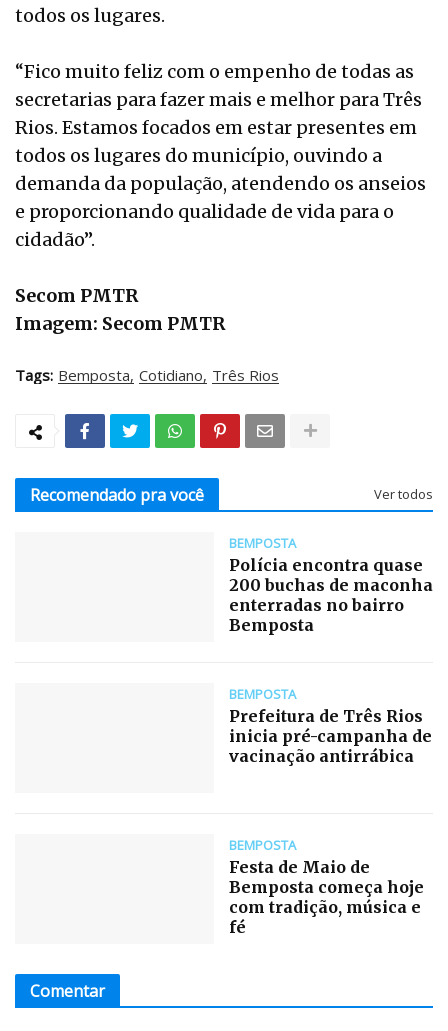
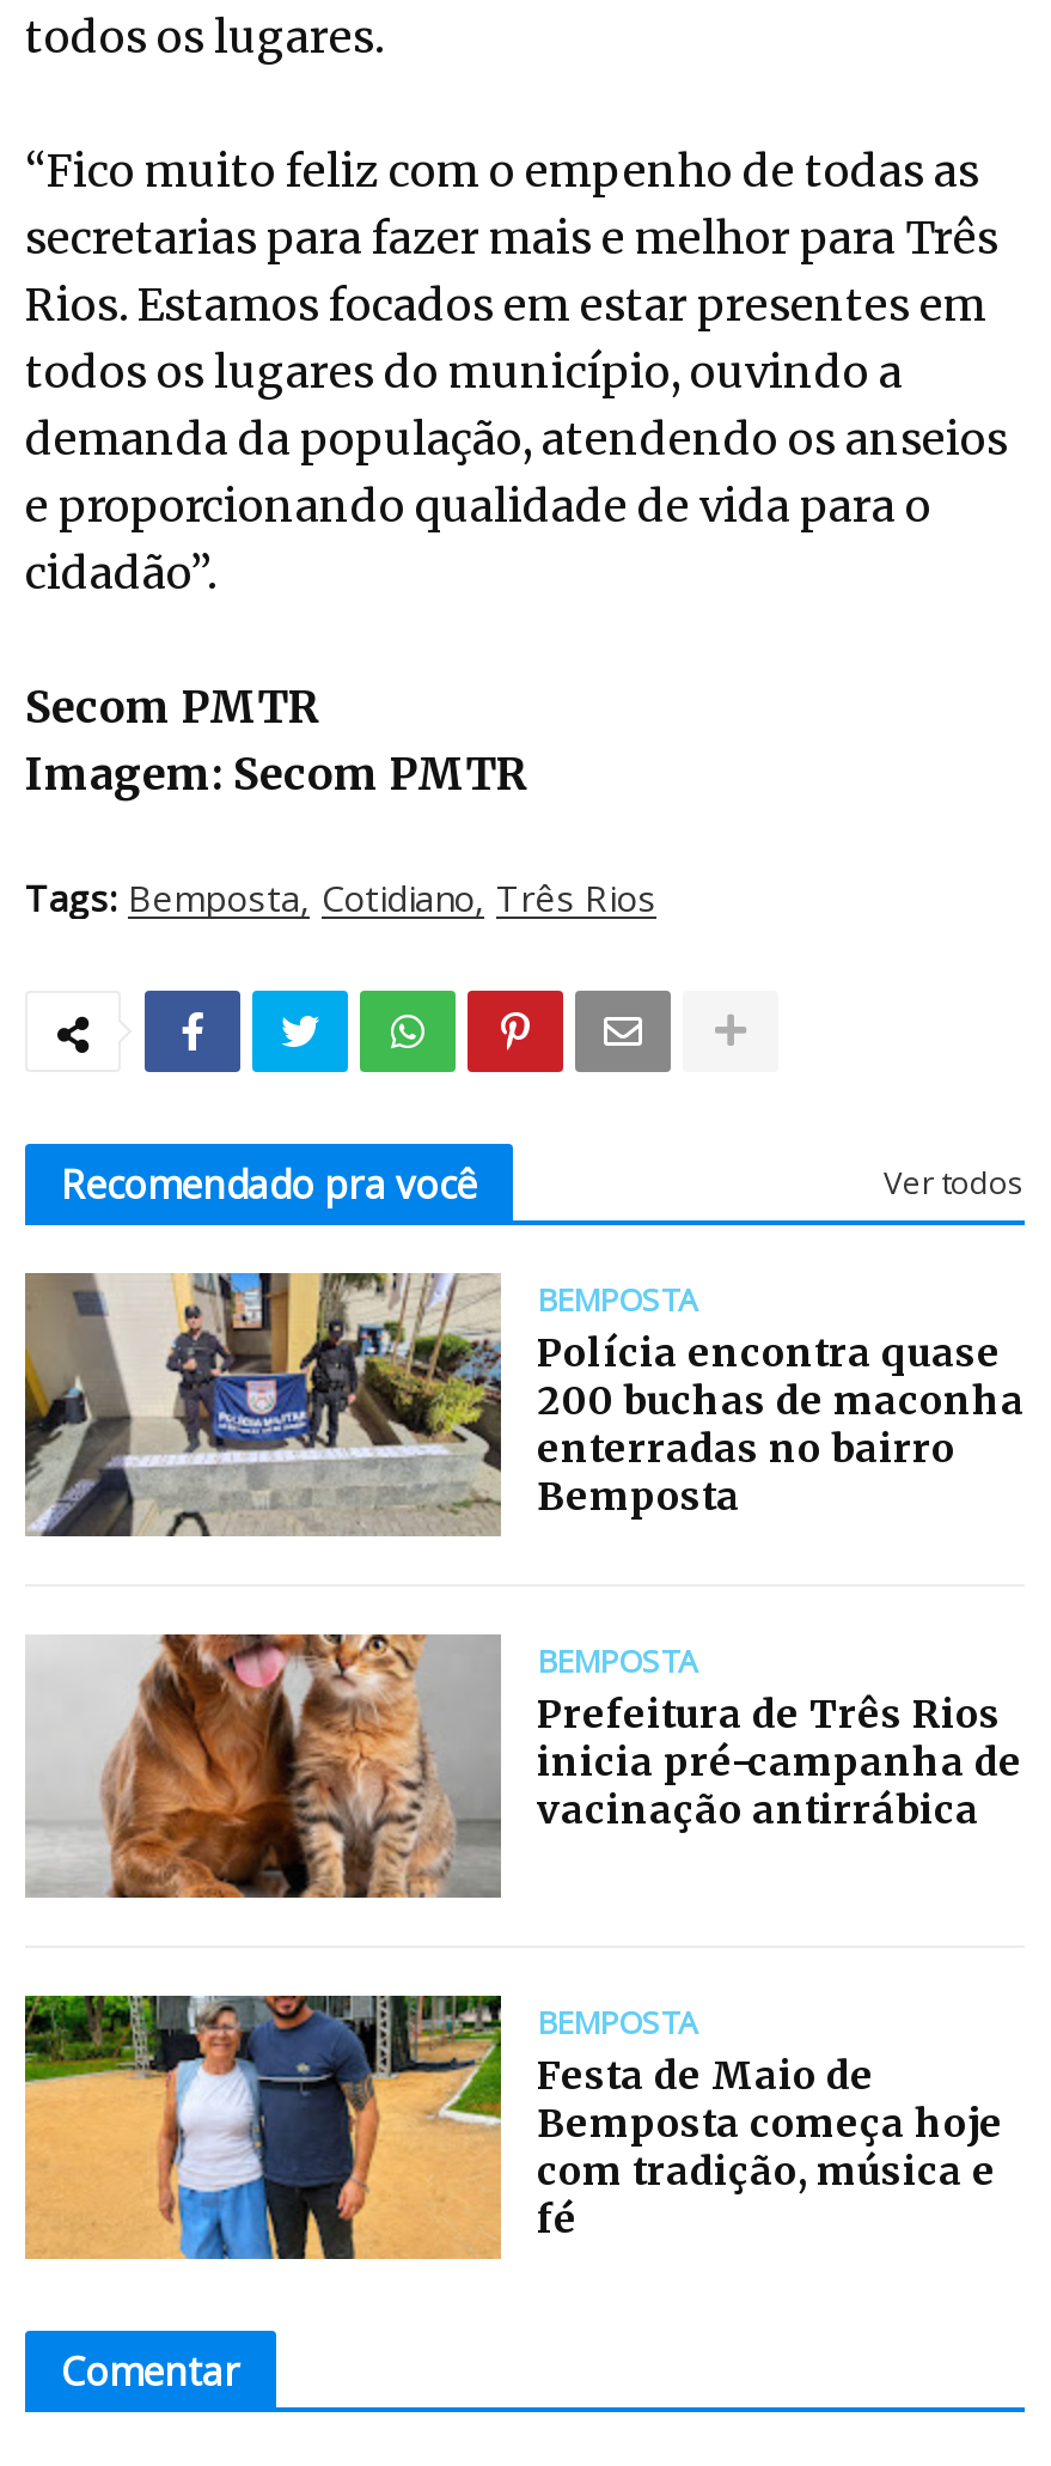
none -> [23,1271,503,1539] [image]
none -> [25,1632,503,1900] [image]
none -> [23,1993,503,2261] [image]

